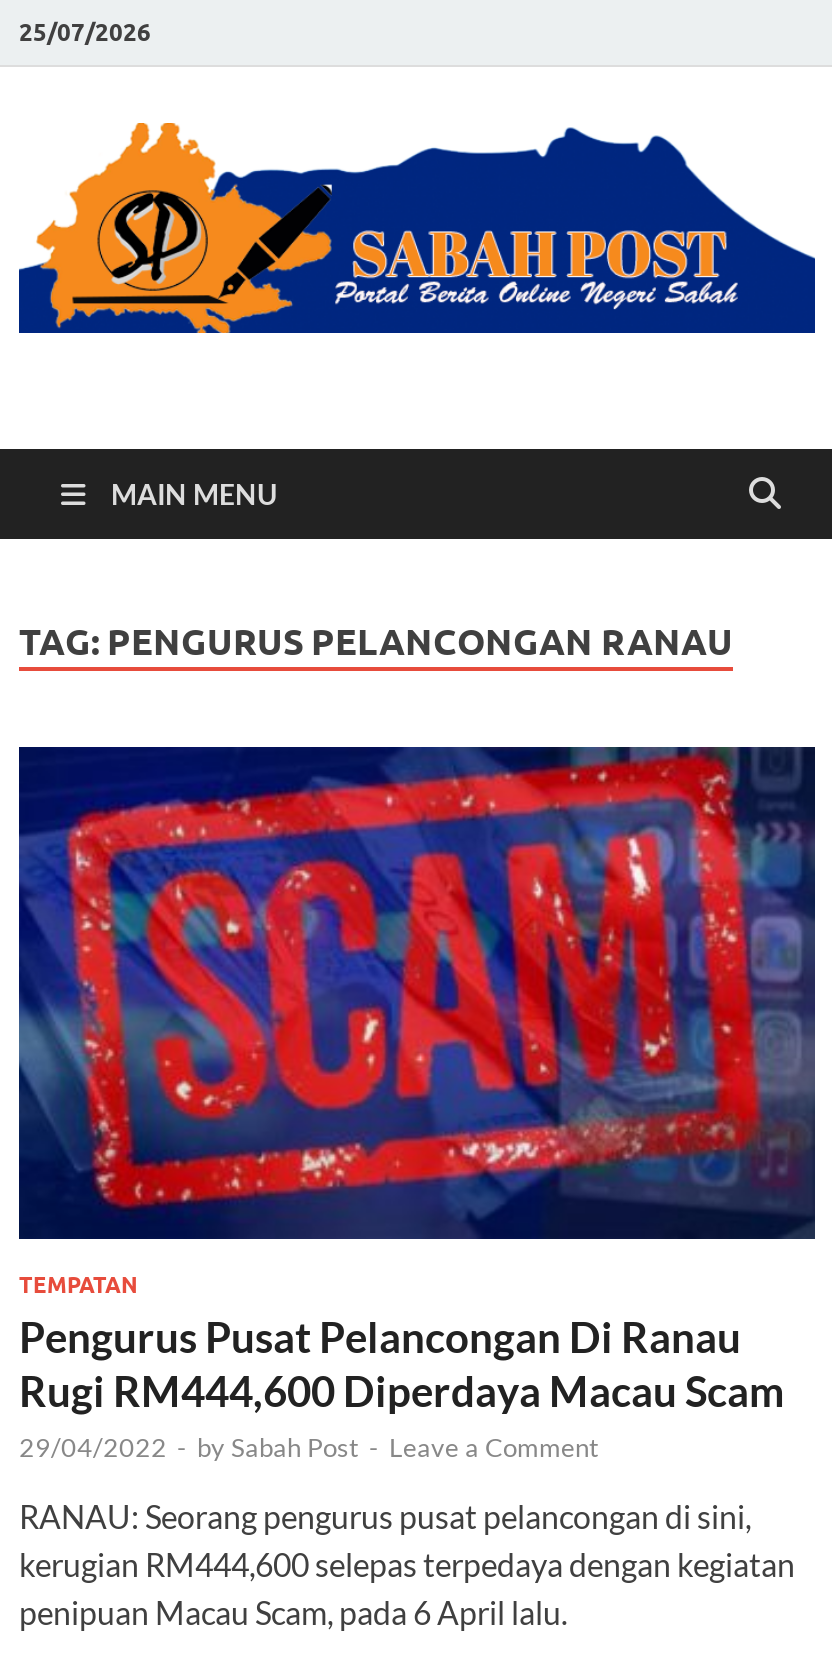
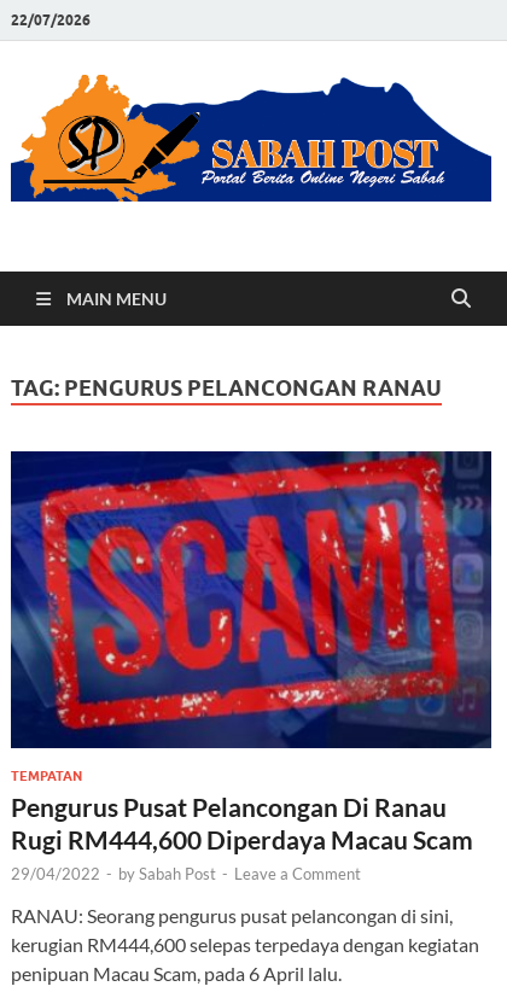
[19,16,151,46] 25/07/2026 -> [11,10,91,28] 22/07/2026

